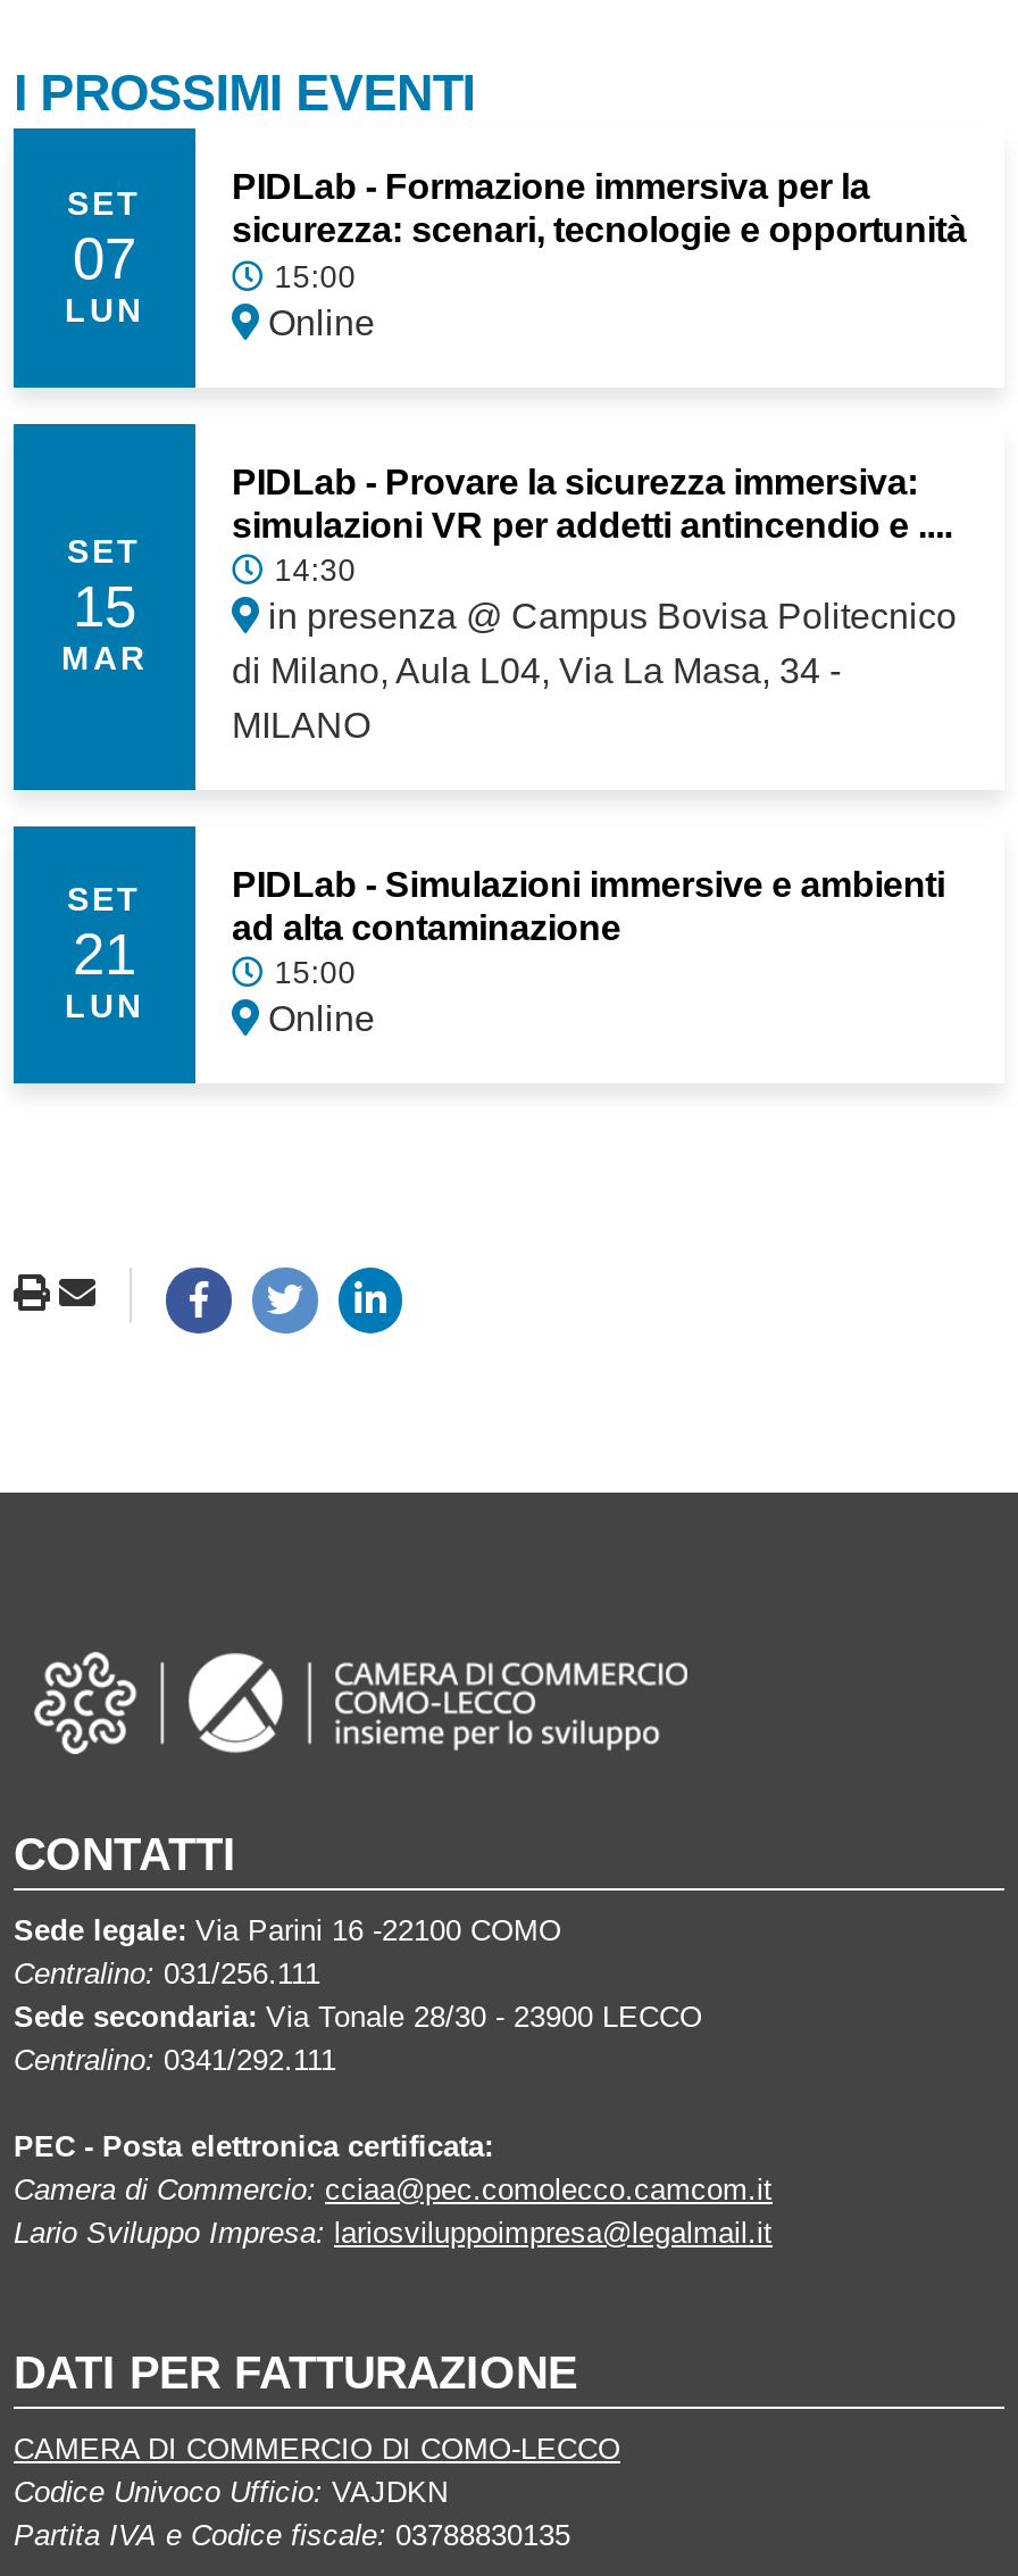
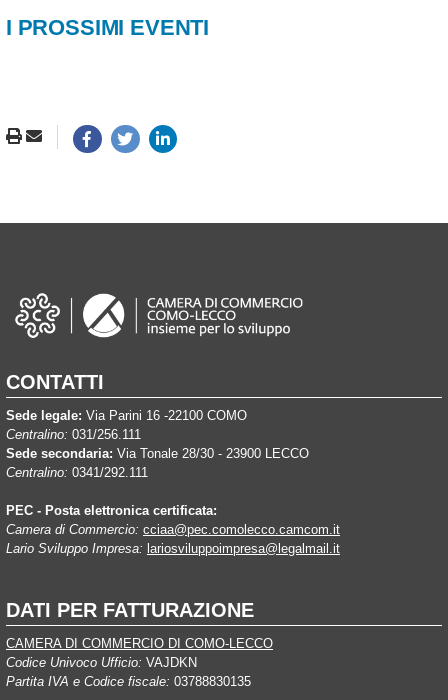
[11,126,198,392] [image] | SET | 07 | LUN -> none
[232,168,966,341] PIDLab - Formazione immersiva per la | sicurezza: scenari, tecnologie e opportunità | 15:00 | Online -> none
[11,422,198,795] [image] | SET | 15 | MAR -> none
[232,462,957,744] PIDLab - Provare la sicurezza immersiva: | simulazioni VR per addetti antincendio e .... | 14:30 | in presenza @ Campus Bovisa Politecnico | di Milano, Aula L04, Via La Masa, 34 - | MILANO -> none
[11,824,198,1088] [image] | SET | 21 | LUN -> none
[232,864,945,1038] PIDLab - Simulazioni immersive e ambienti | ad alta contaminazione | 15:00 | Online -> none

